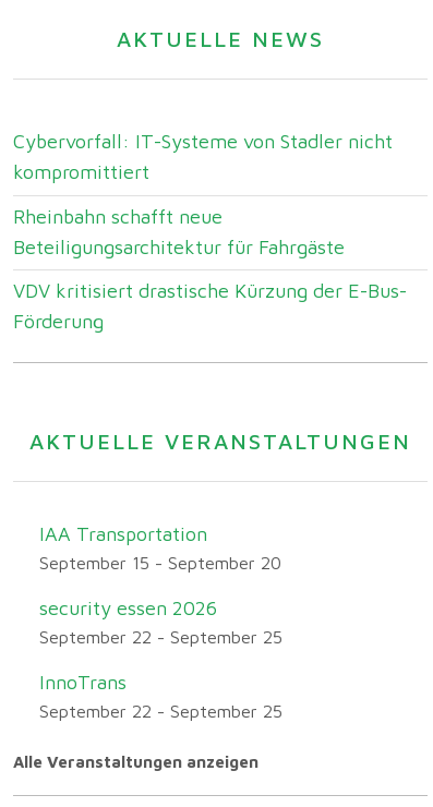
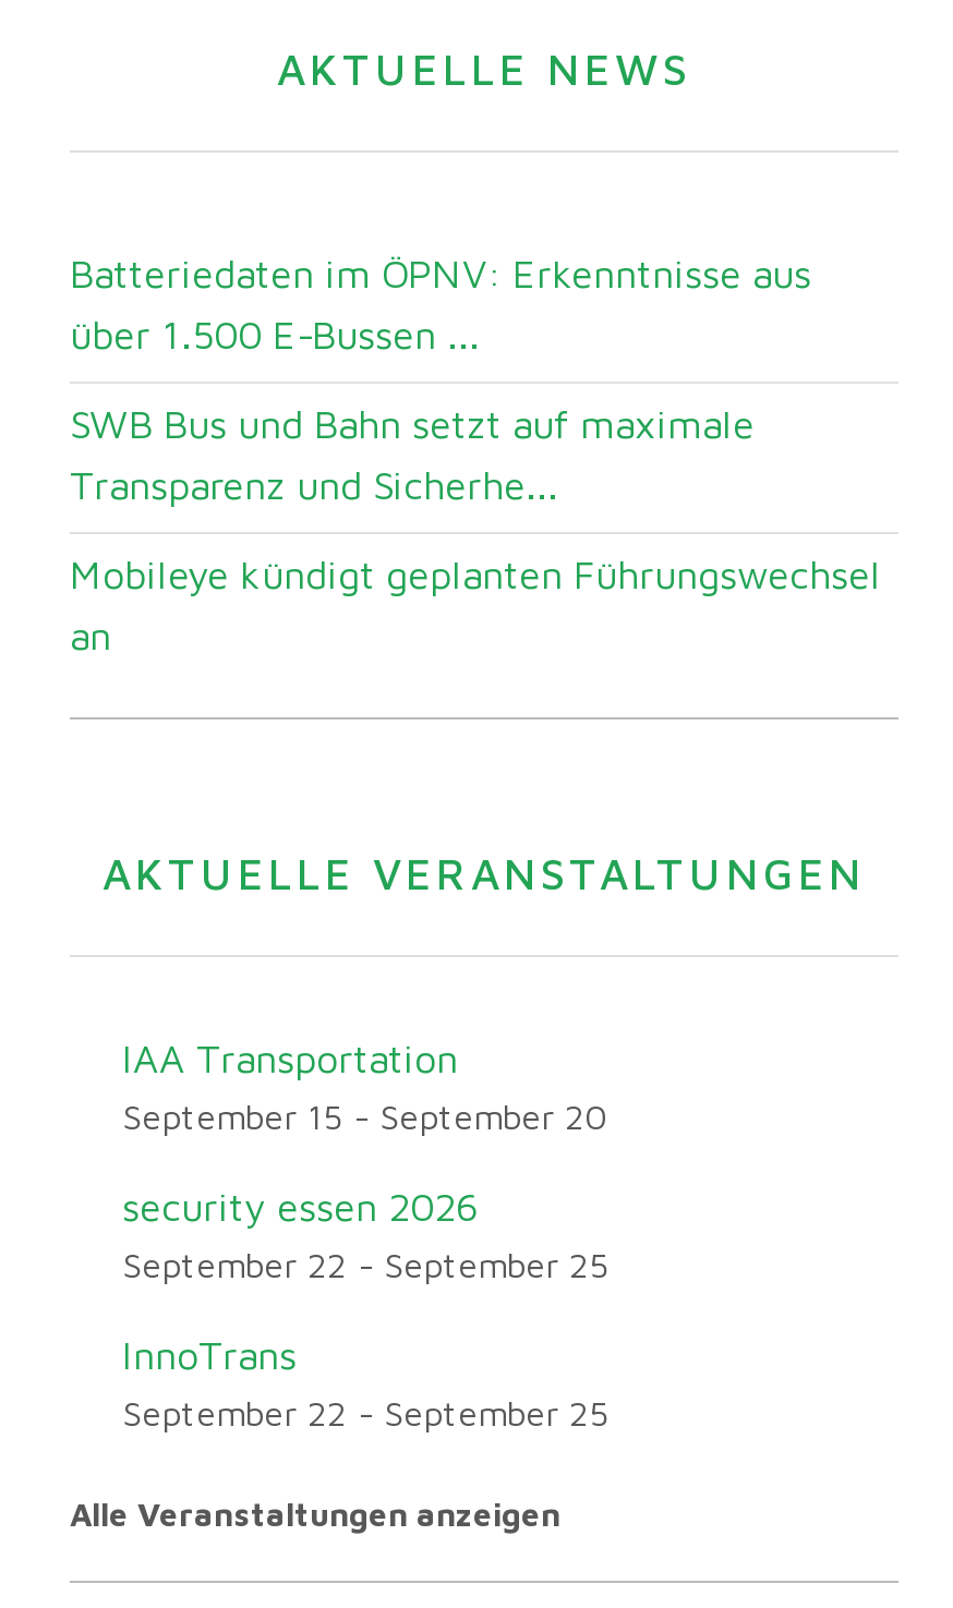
[13,129,393,183] Cybervorfall: IT-Systeme von Stadler nicht | kompromittiert -> [70,251,811,358] Batteriedaten im ÖPNV: Erkenntnisse aus | über 1.500 E-Bussen ...
[13,204,345,258] Rheinbahn schafft neue | Beteiligungsarchitektur für Fahrgäste -> [70,401,755,508] SWB Bus und Bahn setzt auf maximale | Transparenz und Sicherhe...
[13,280,407,333] VDV kritisiert drastische Kürzung der E-Bus- | Förderung -> [70,551,881,658] Mobileye kündigt geplanten Führungswechsel | an

